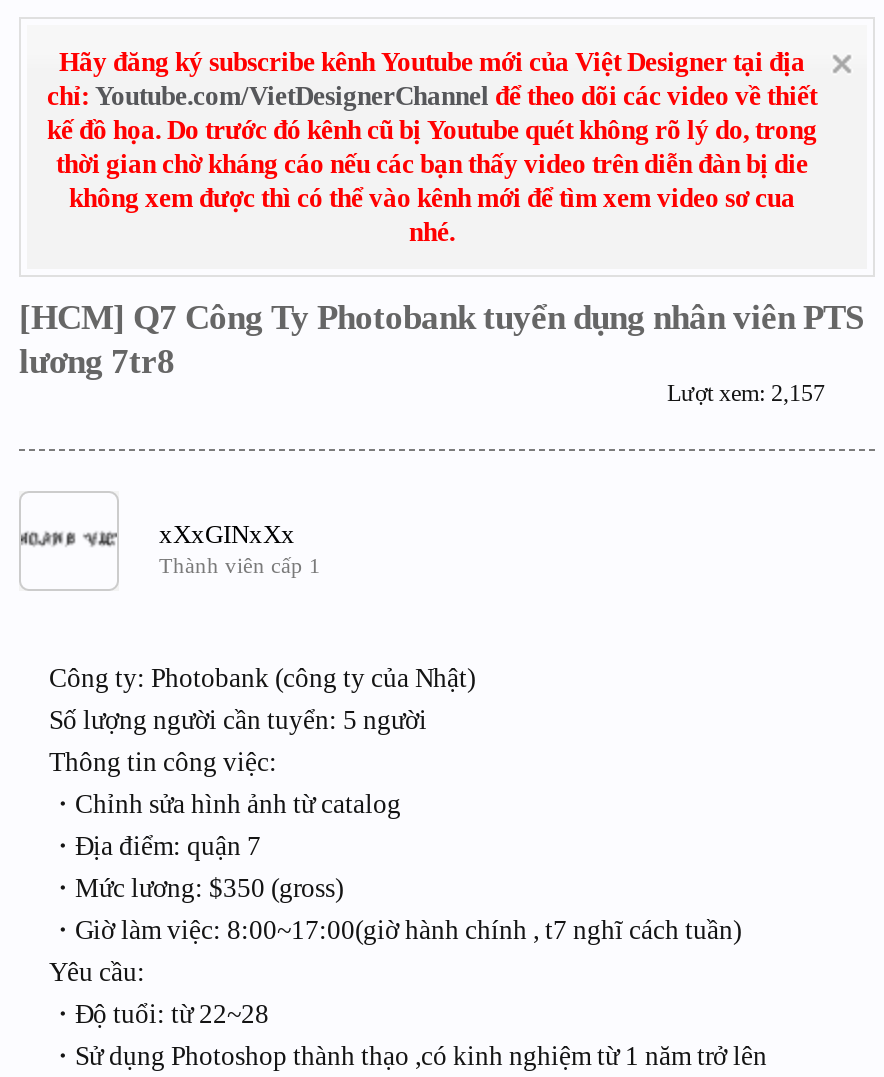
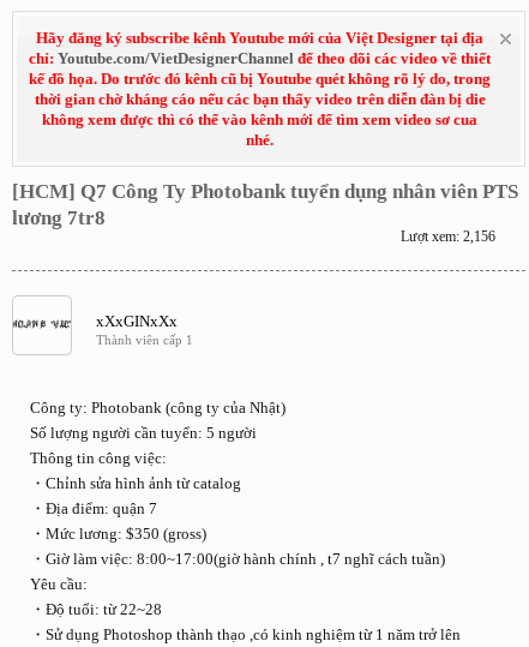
[667,379,825,407] Lượt xem: 2,157 -> [401,228,495,245] Lượt xem: 2,156

